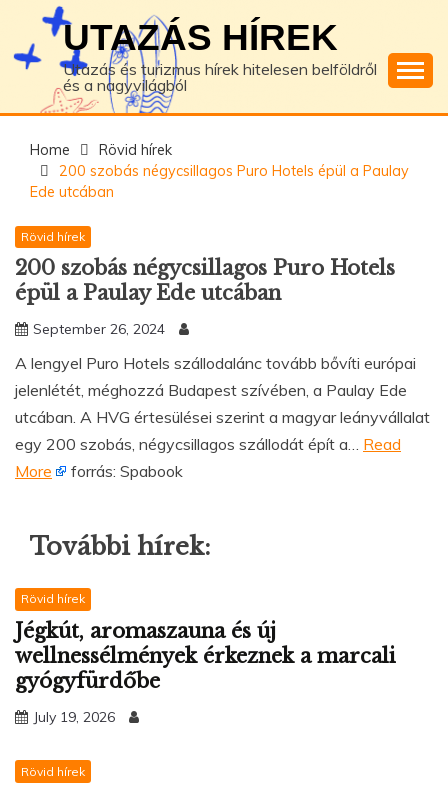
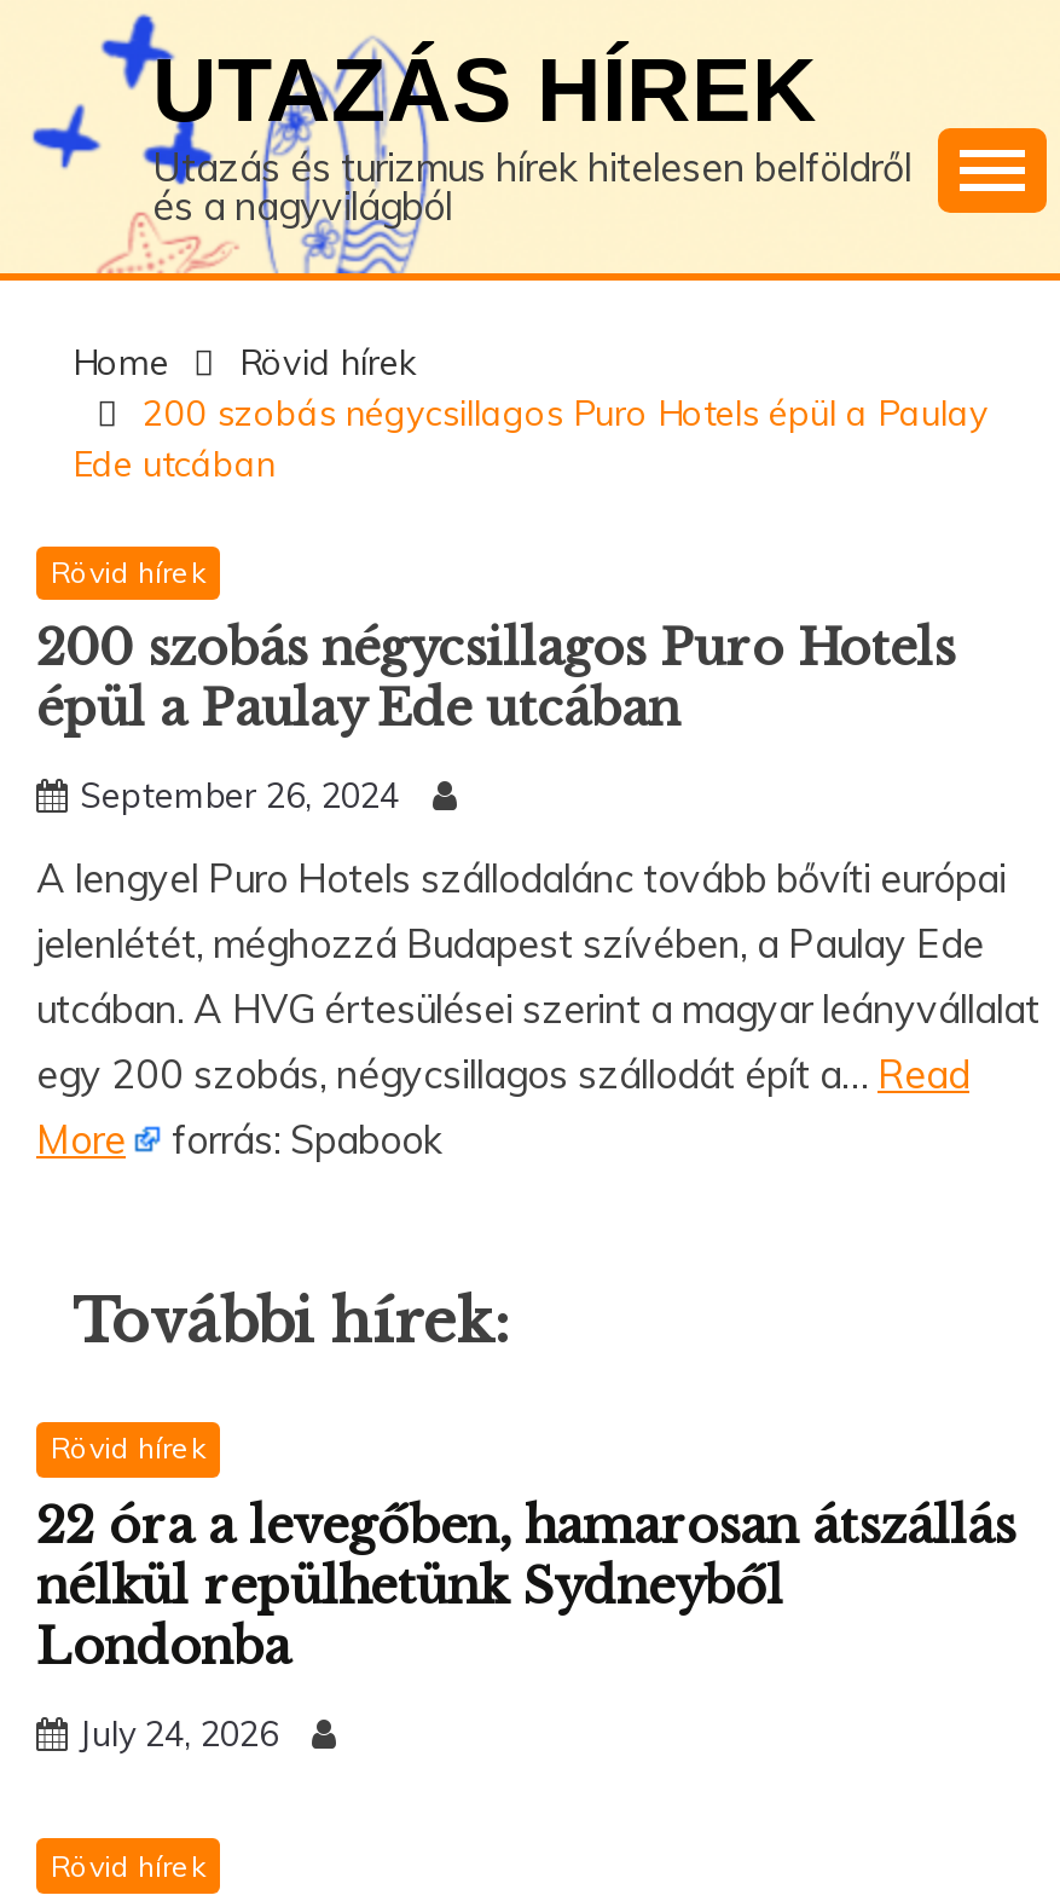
[15,619,396,693] Jégkút, aromaszauna és új | wellnessélmények érkeznek a marcali | gyógyfürdőbe -> [36,1496,1015,1675] 22 óra a levegőben, hamarosan átszállás | nélkül repülhetünk Sydneyből | Londonba
[33,708,115,726] July 19, 2026 -> [80,1711,278,1755] July 24, 2026

